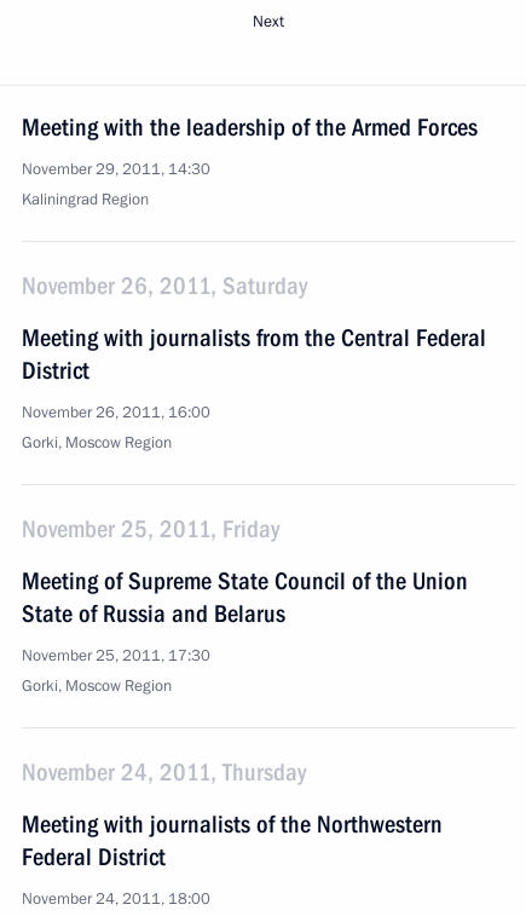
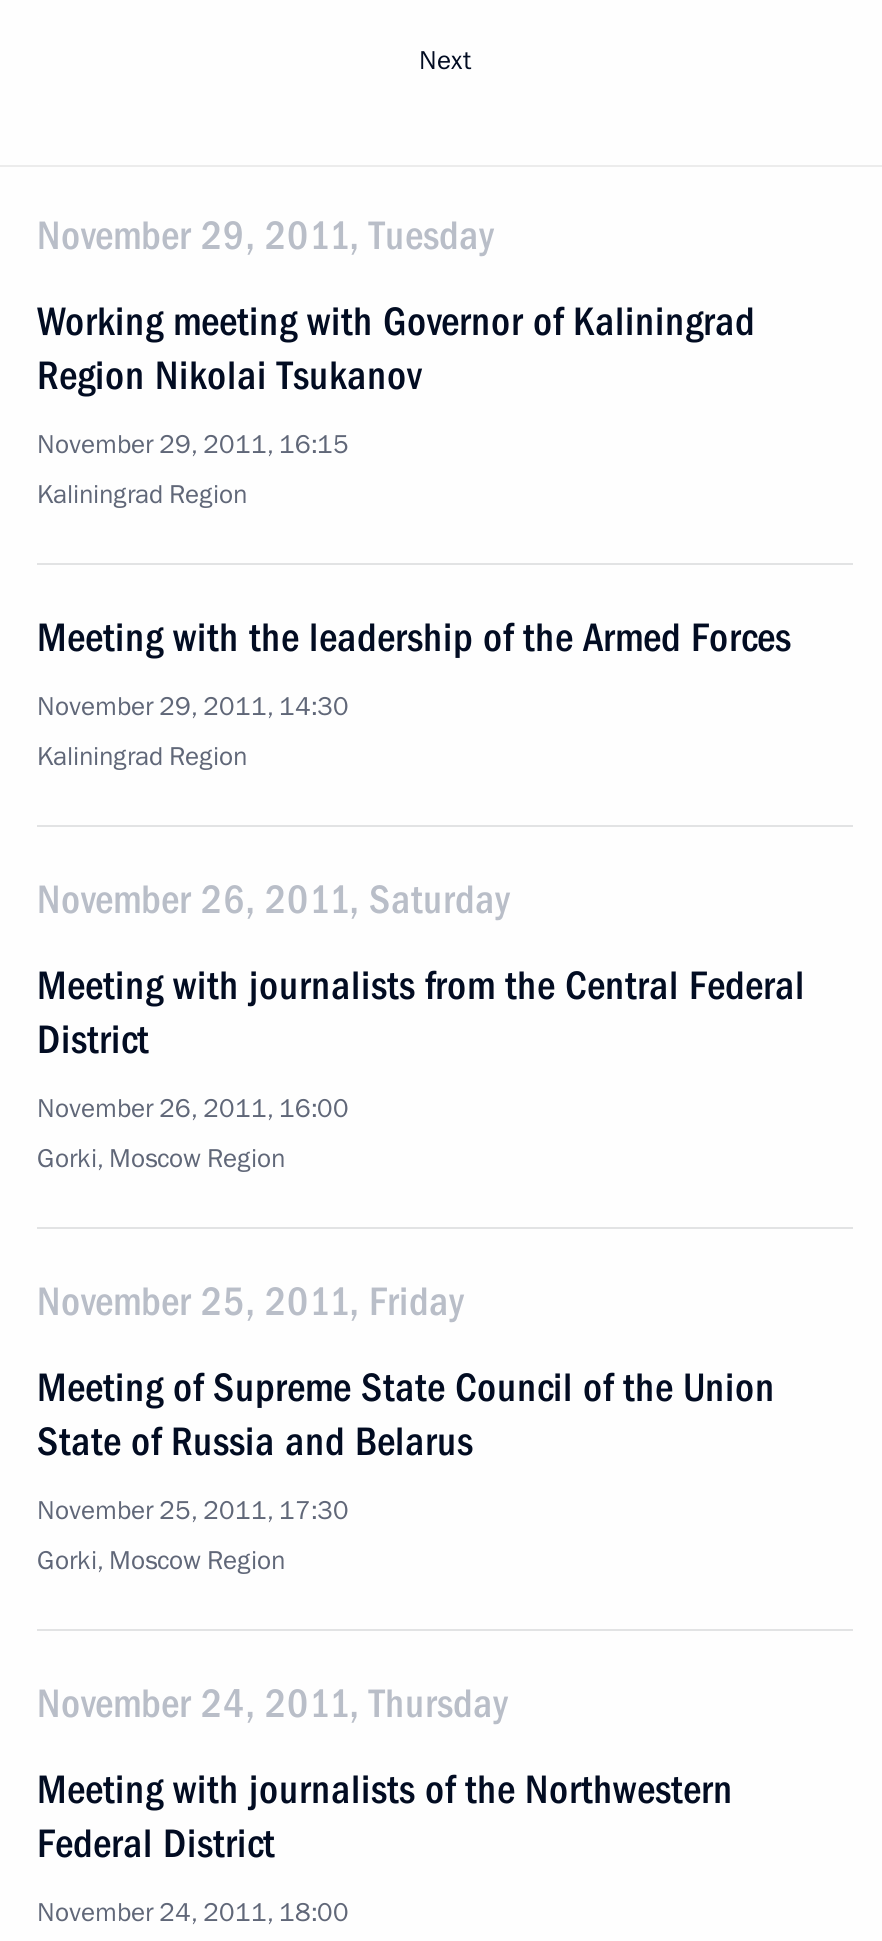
none -> [37,211,755,513] November 29, 2011, Tuesday | Working meeting with Governor of Kaliningrad | Region Nikolai Tsukanov | November 29, 2011, 16:15 | Kaliningrad Region

